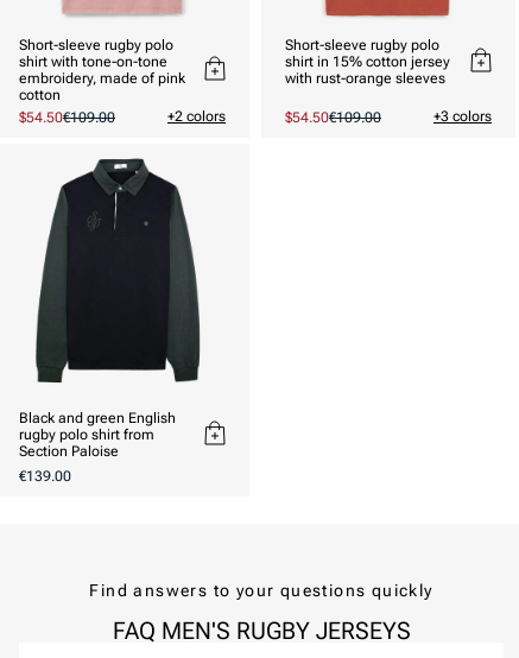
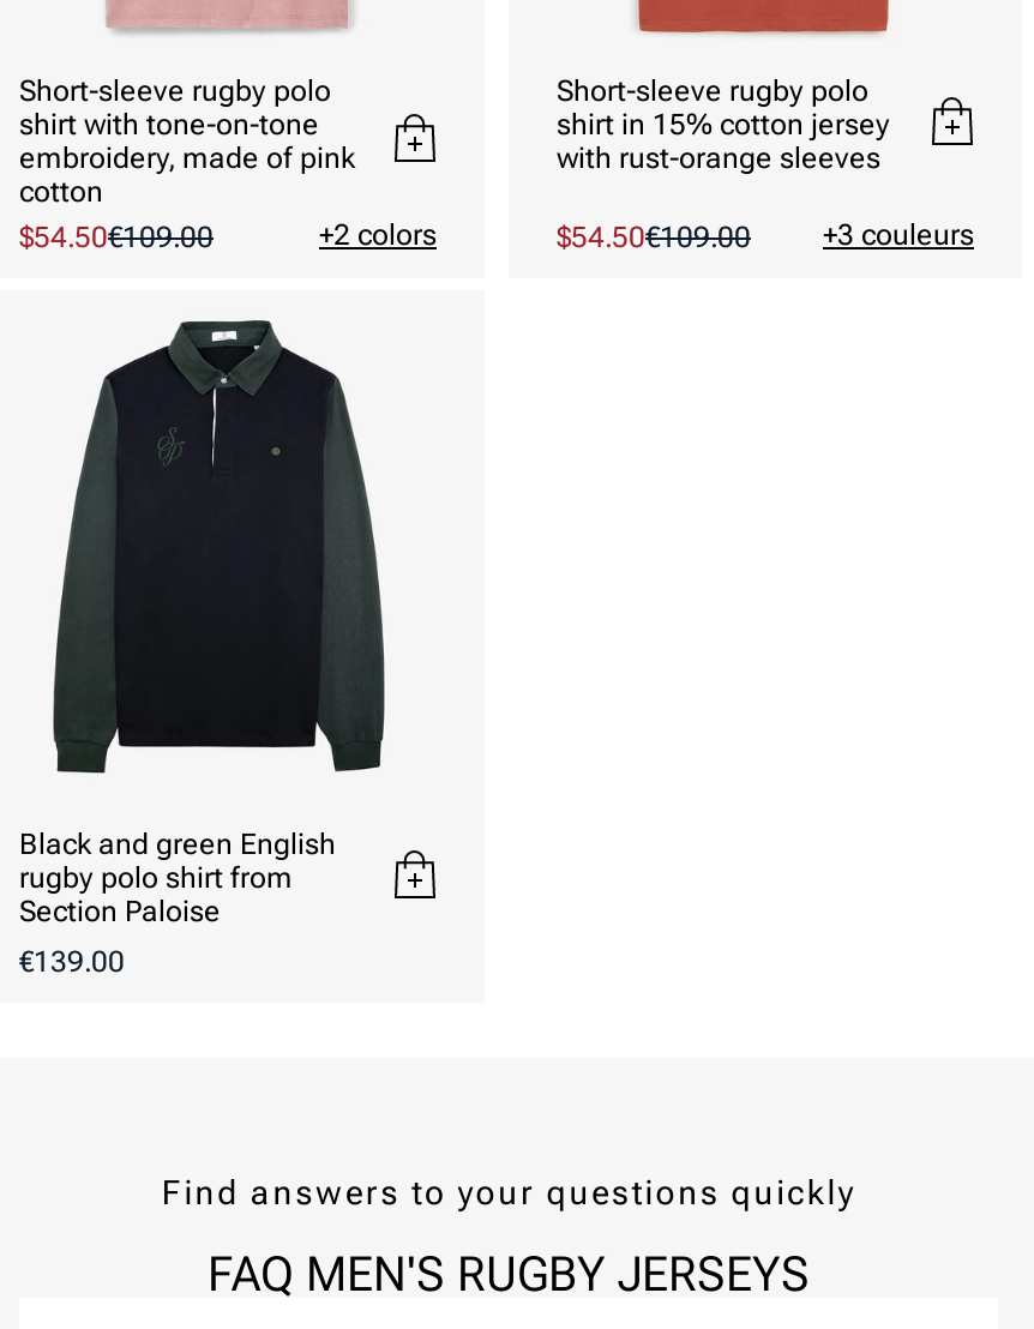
[433,107,492,124] +3 colors -> [823,217,974,251] +3 couleurs

